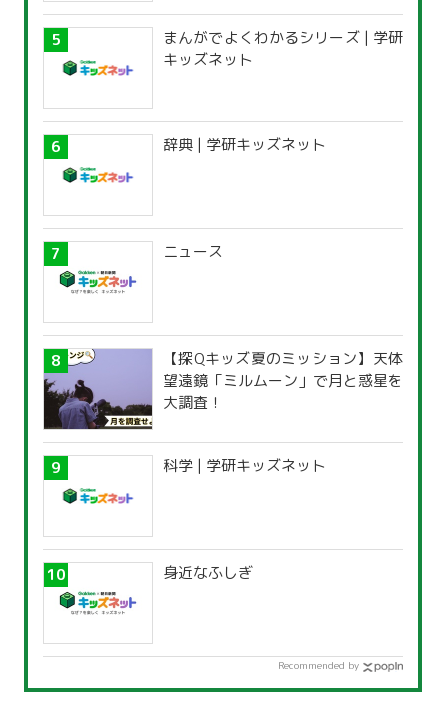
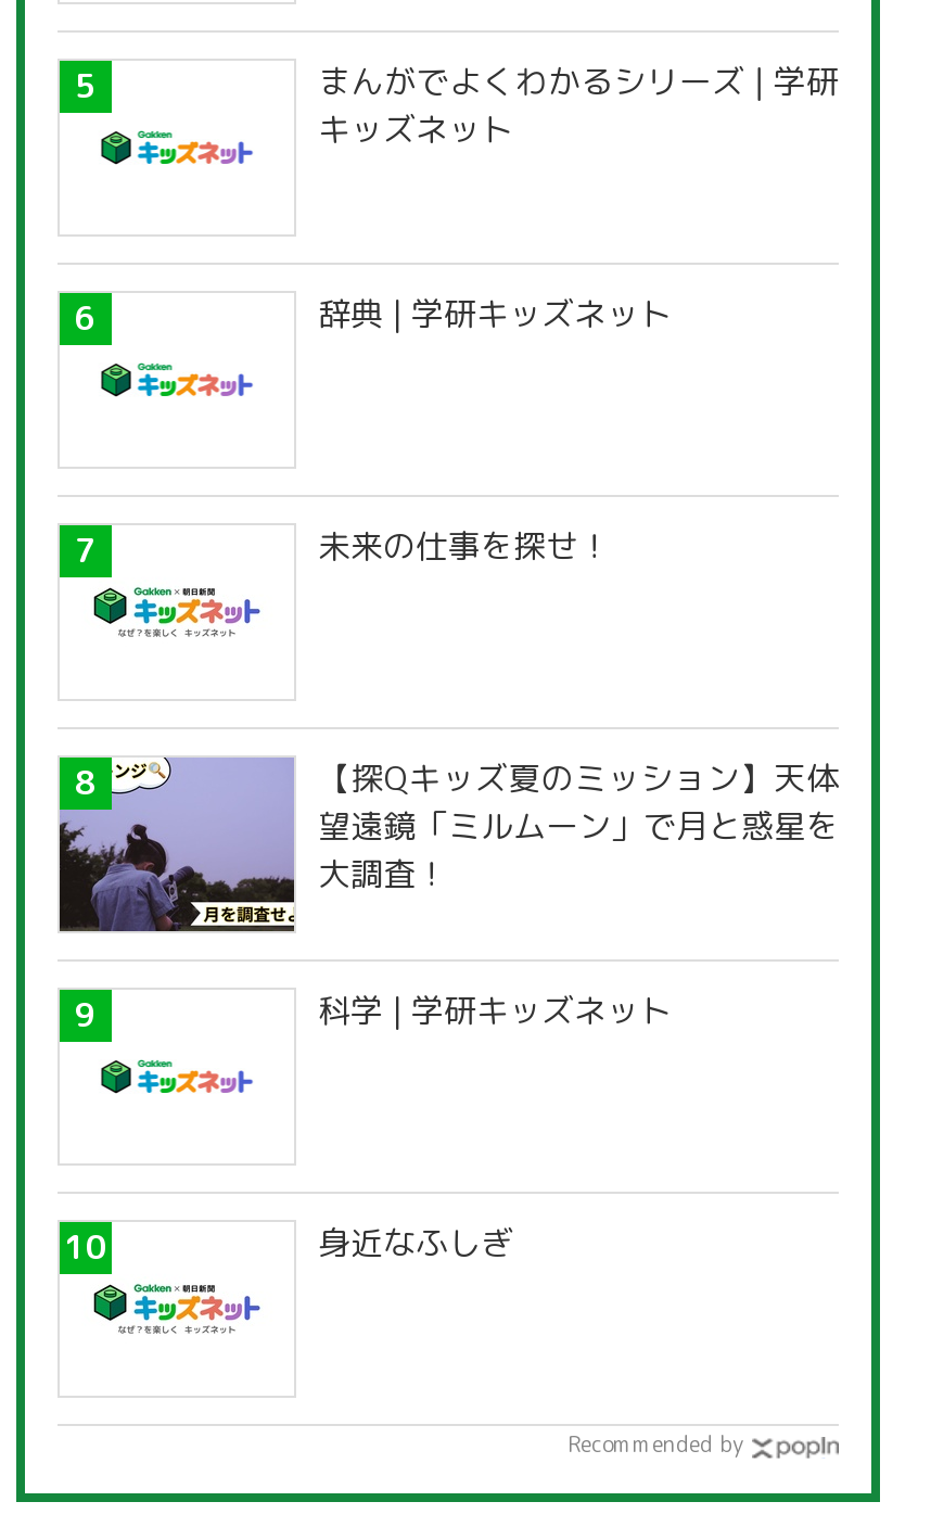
[163,241,223,262] ニュース -> [318,524,611,570] 未来の仕事を探せ！

